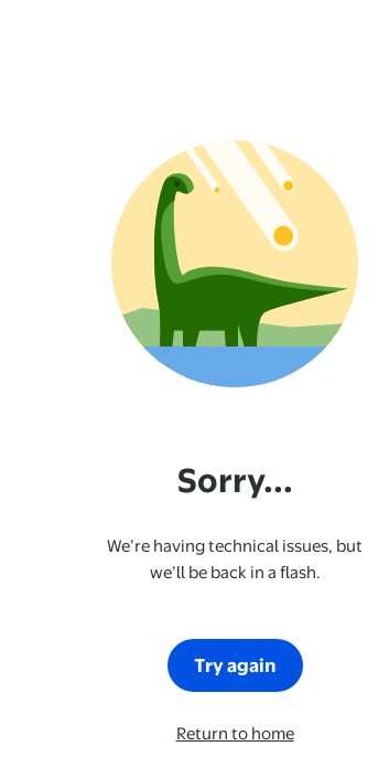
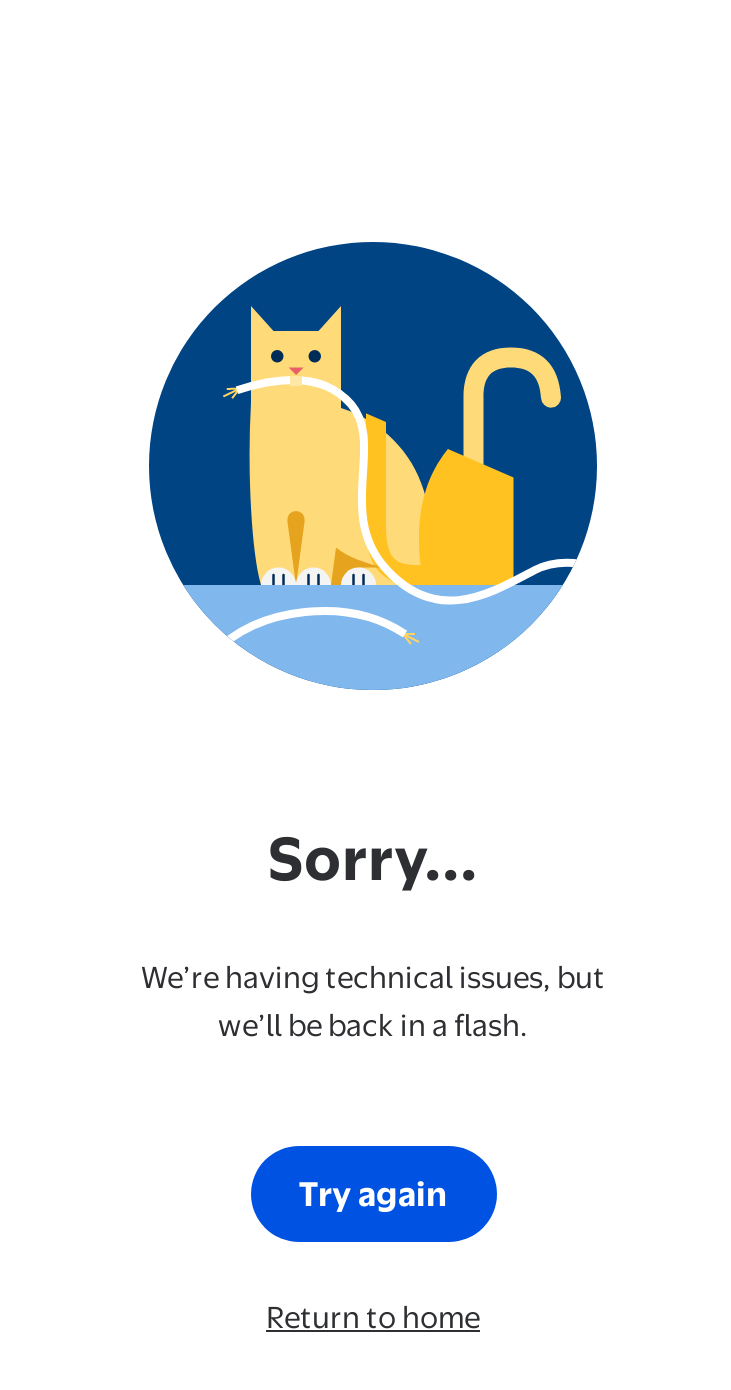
[111,140,358,362] [image] -> [147,240,599,646] [image]

